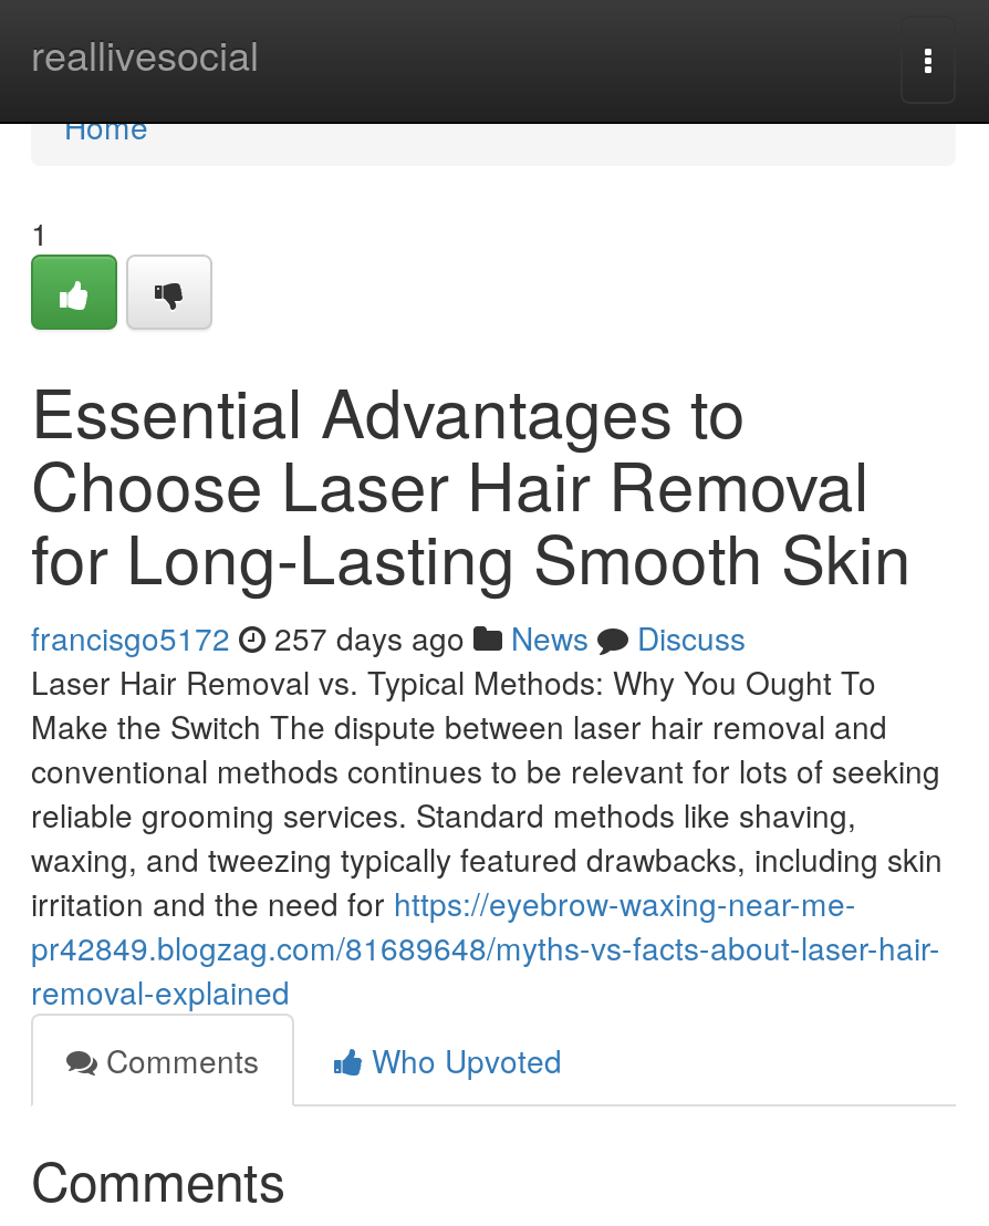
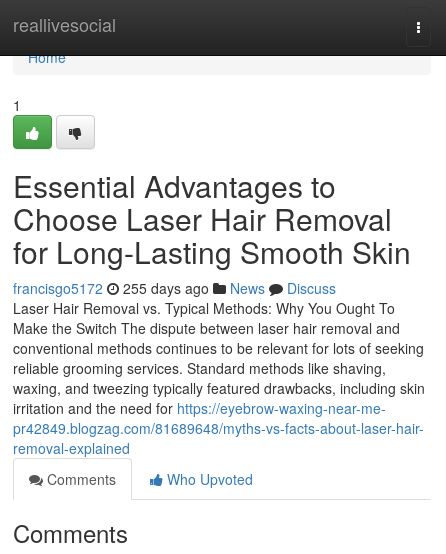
[31,615,746,659] francisgo5172 257 days ago News Discuss -> [13,278,336,298] francisgo5172 255 days ago News Discuss

